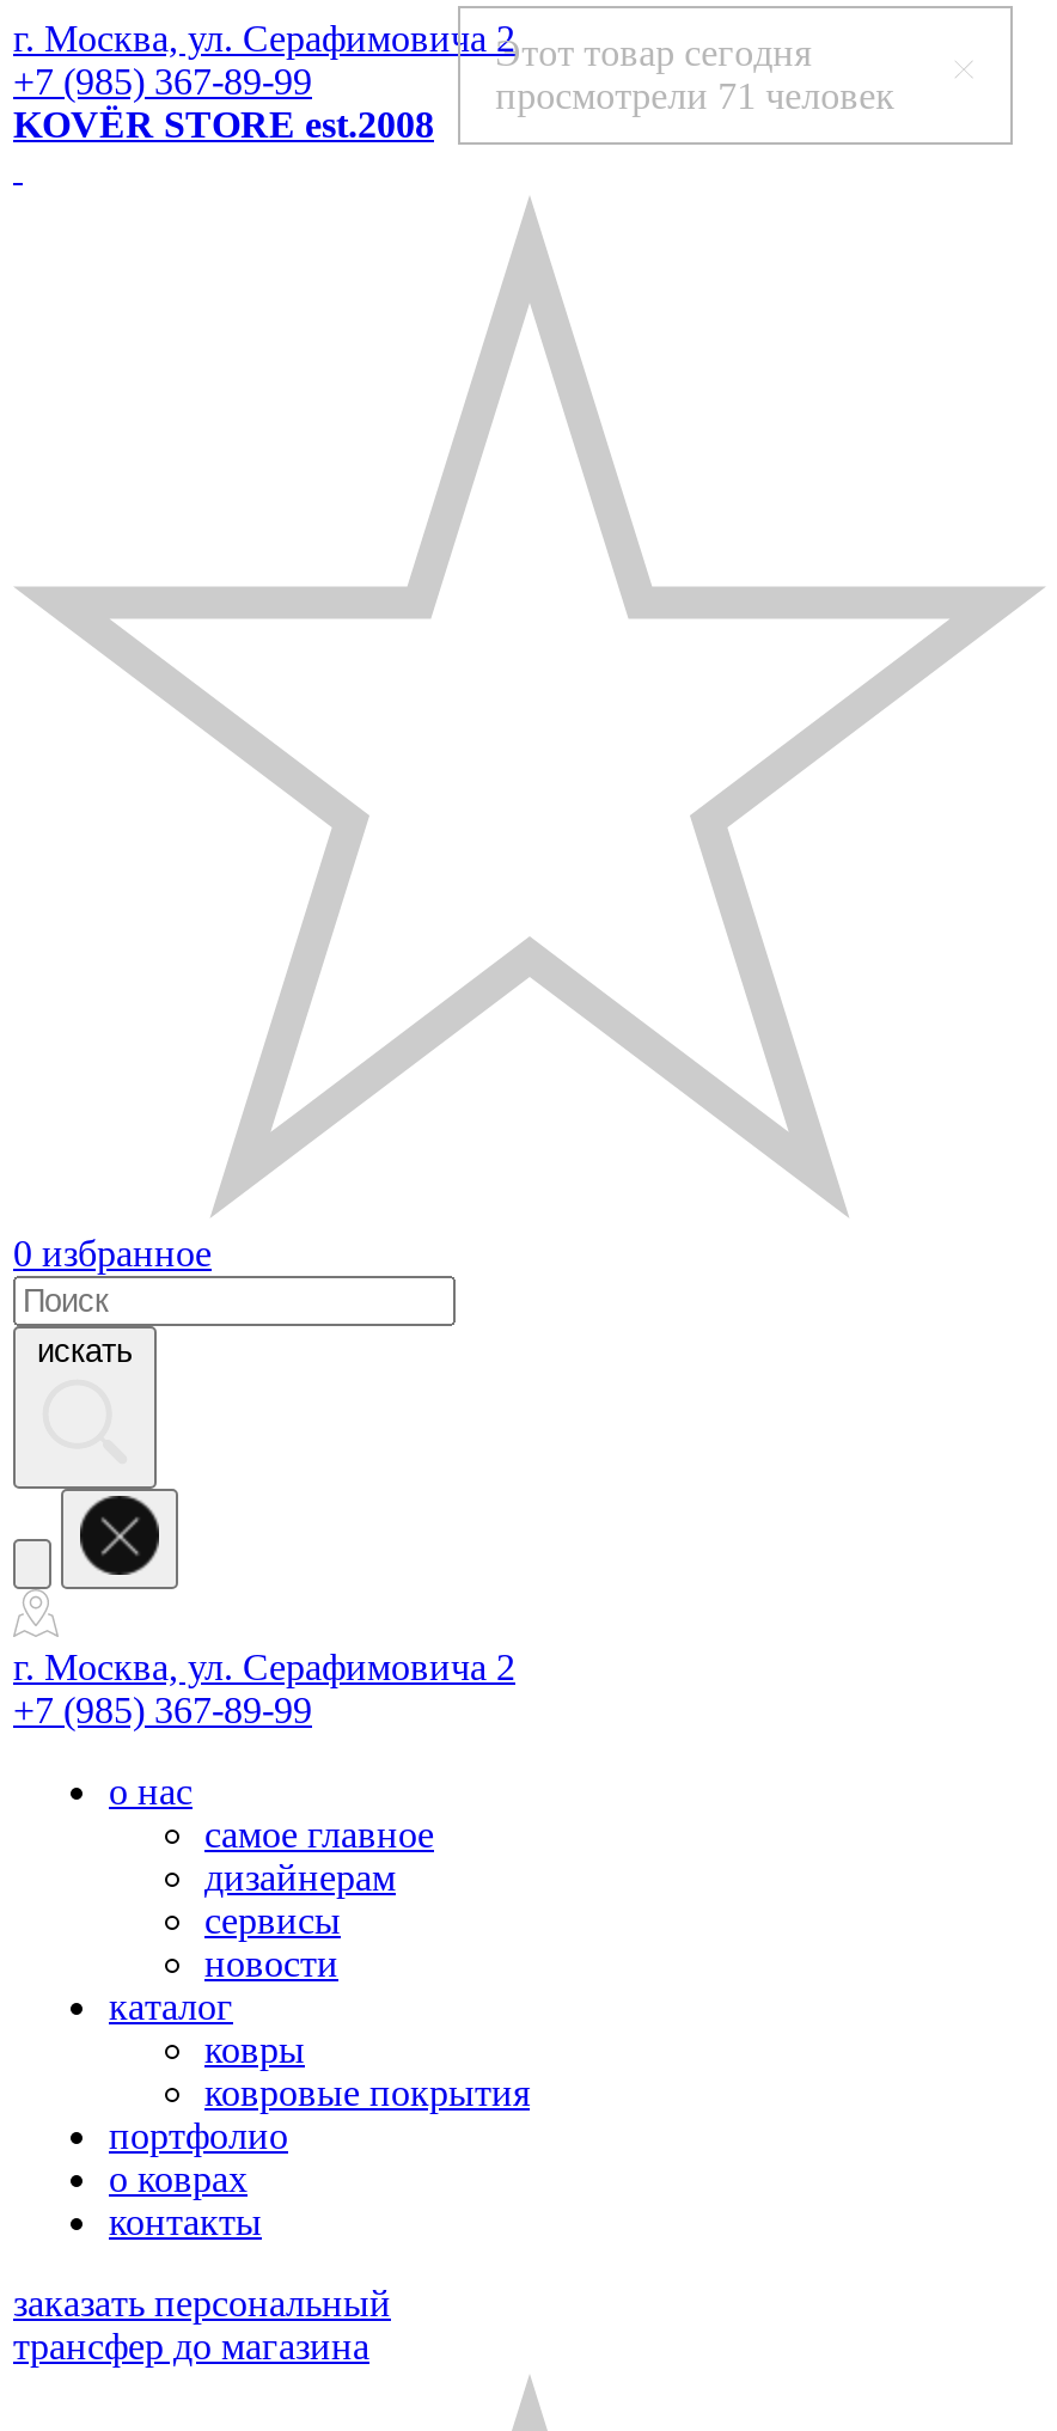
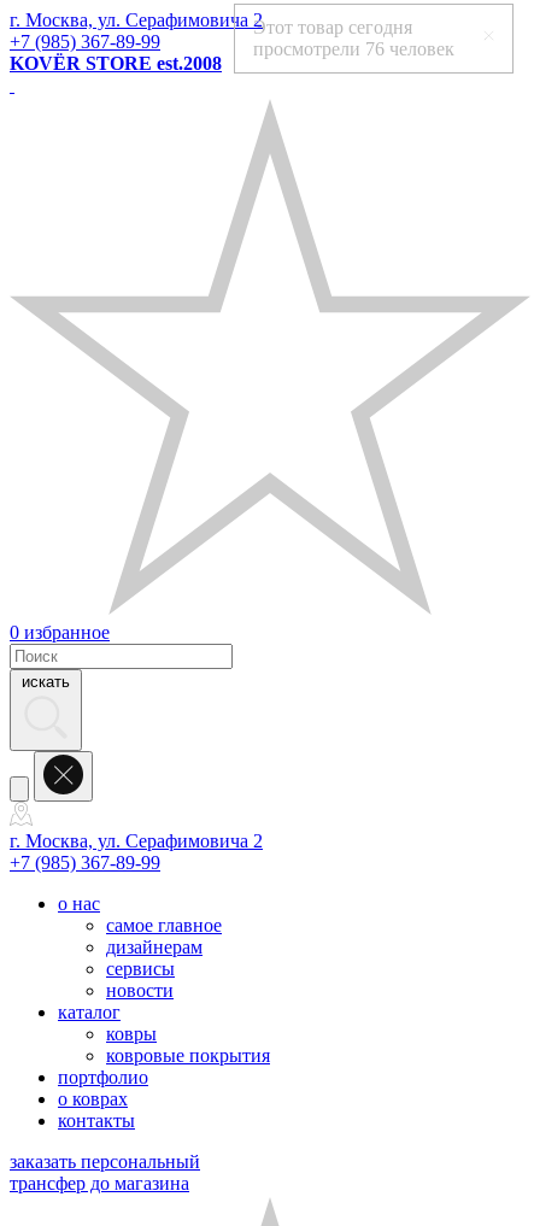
[495,75,895,116] просмотрели 71 человек -> [253,39,454,59] просмотрели 76 человек

